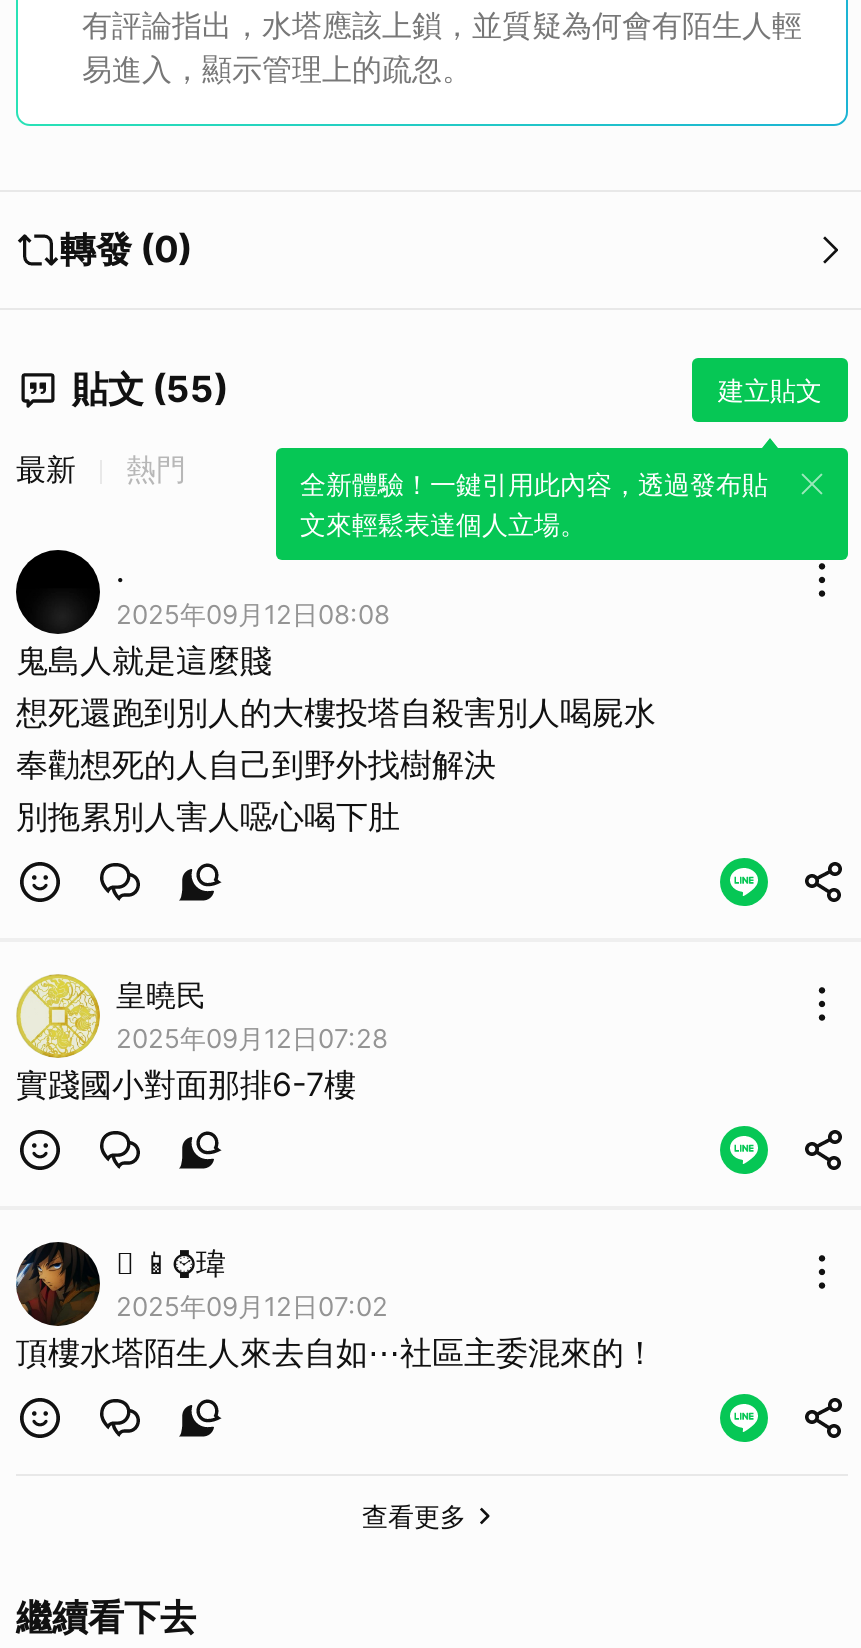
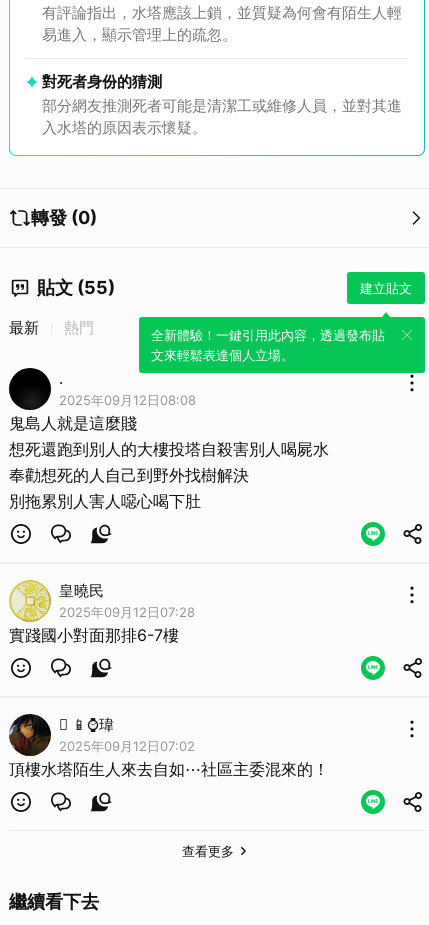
none -> [42,72,402,137] 對死者身份的猜測 | 部分網友推測死者可能是清潔工或維修人員，並對其進 | 入水塔的原因表示懷疑。

